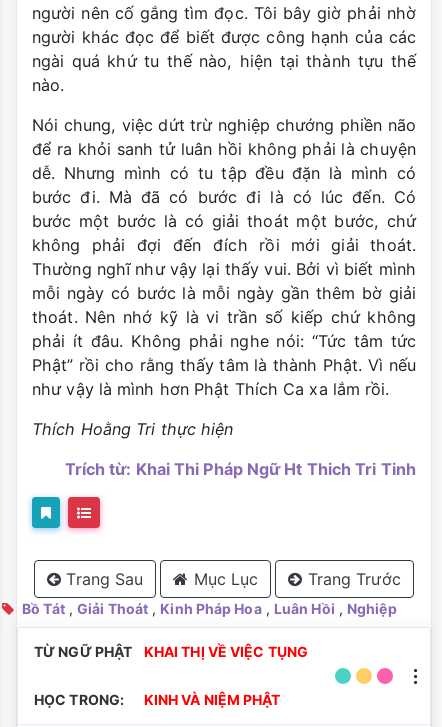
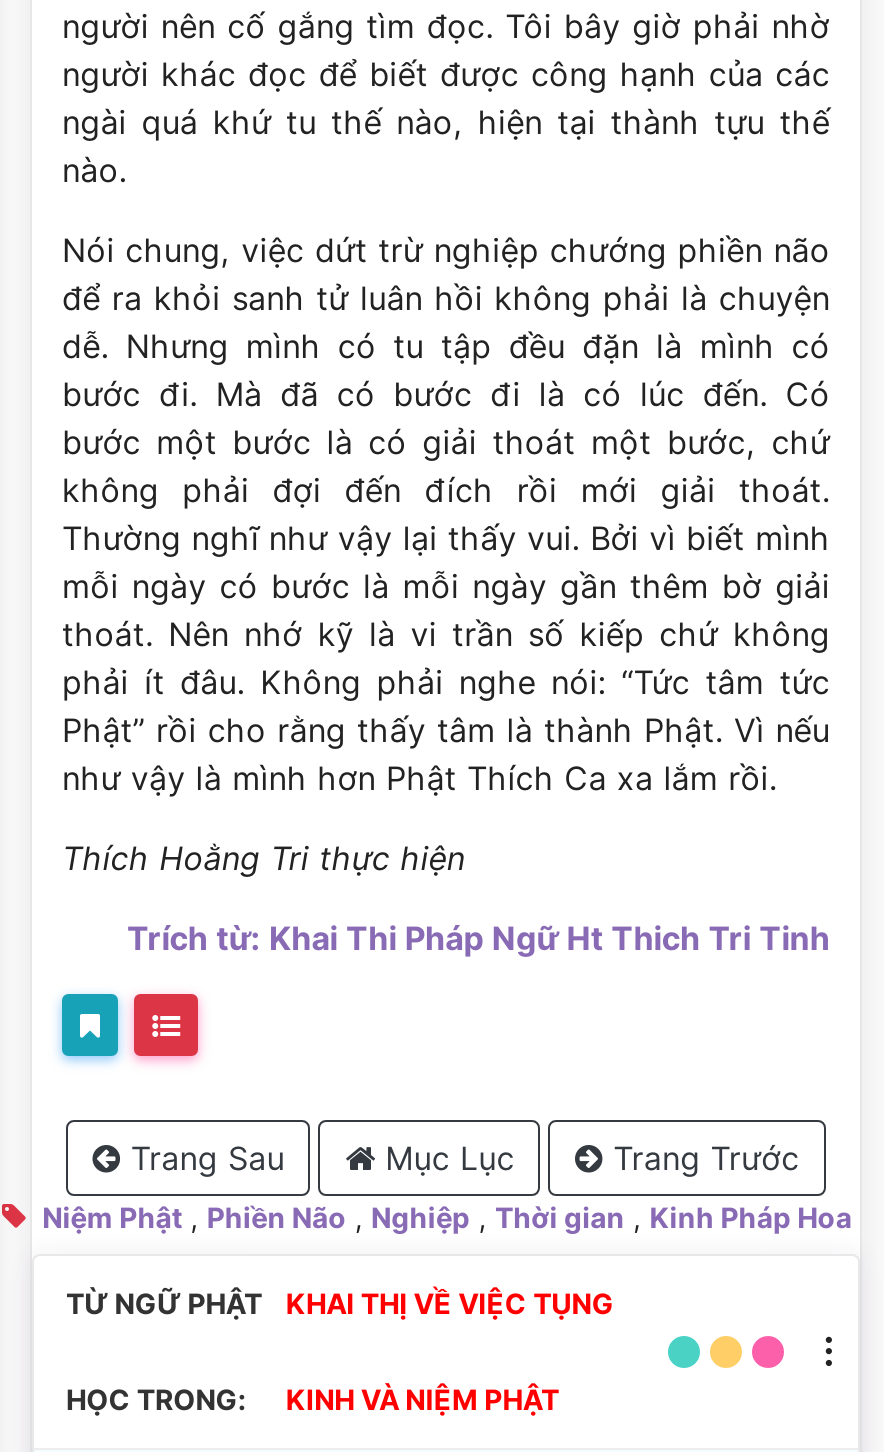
[22,600,397,617] Bồ Tát , Giải Thoát , Kinh Pháp Hoa , Luân Hồi , Nghiệp -> [42,1200,852,1234] Niệm Phật , Phiền Não , Nghiệp , Thời gian , Kinh Pháp Hoa

